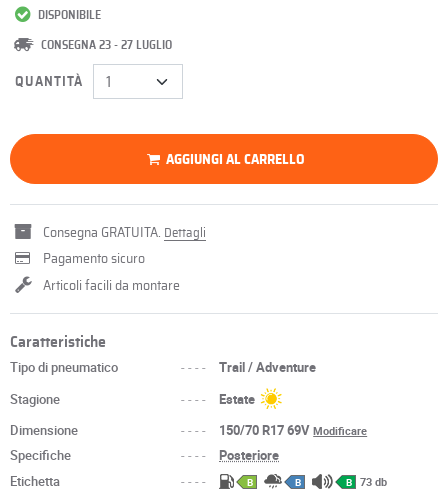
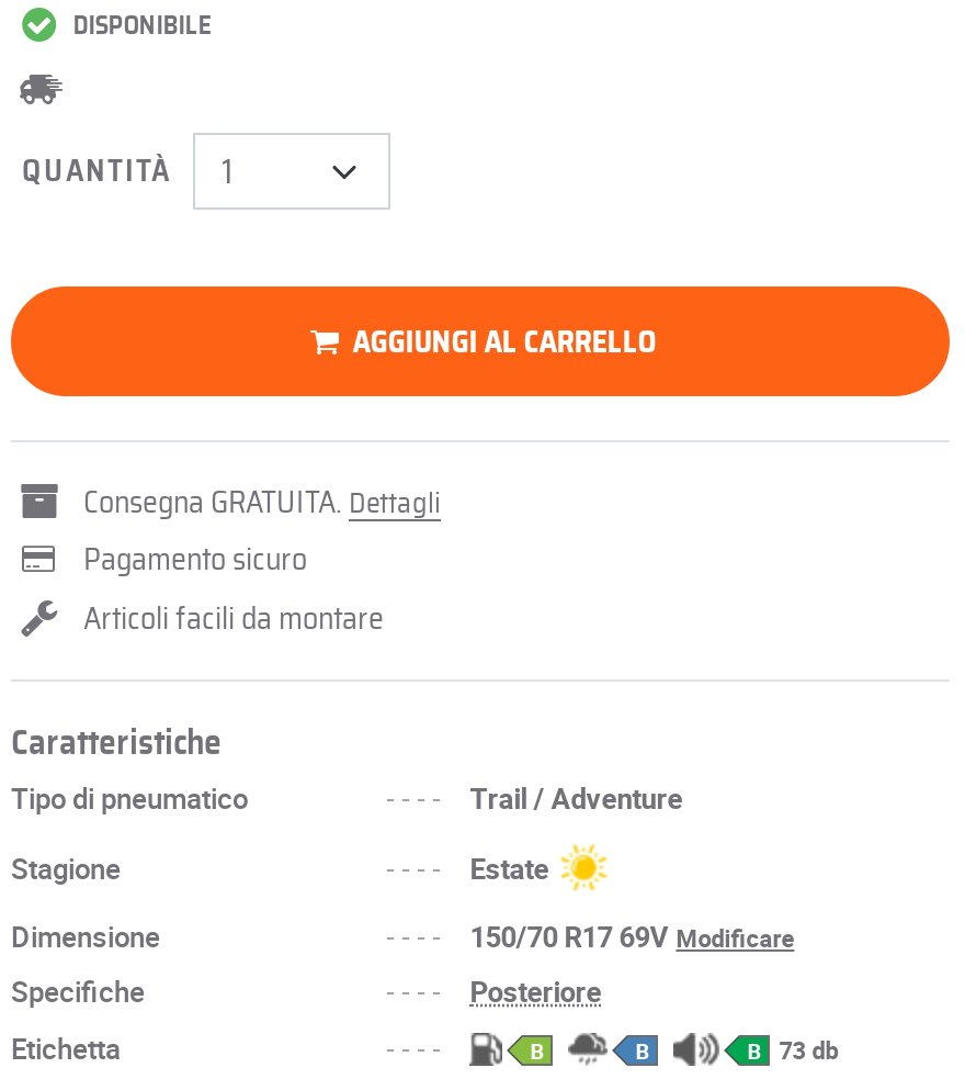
[41,39,172,51] CONSEGNA 23 - 27 LUGLIO -> none

